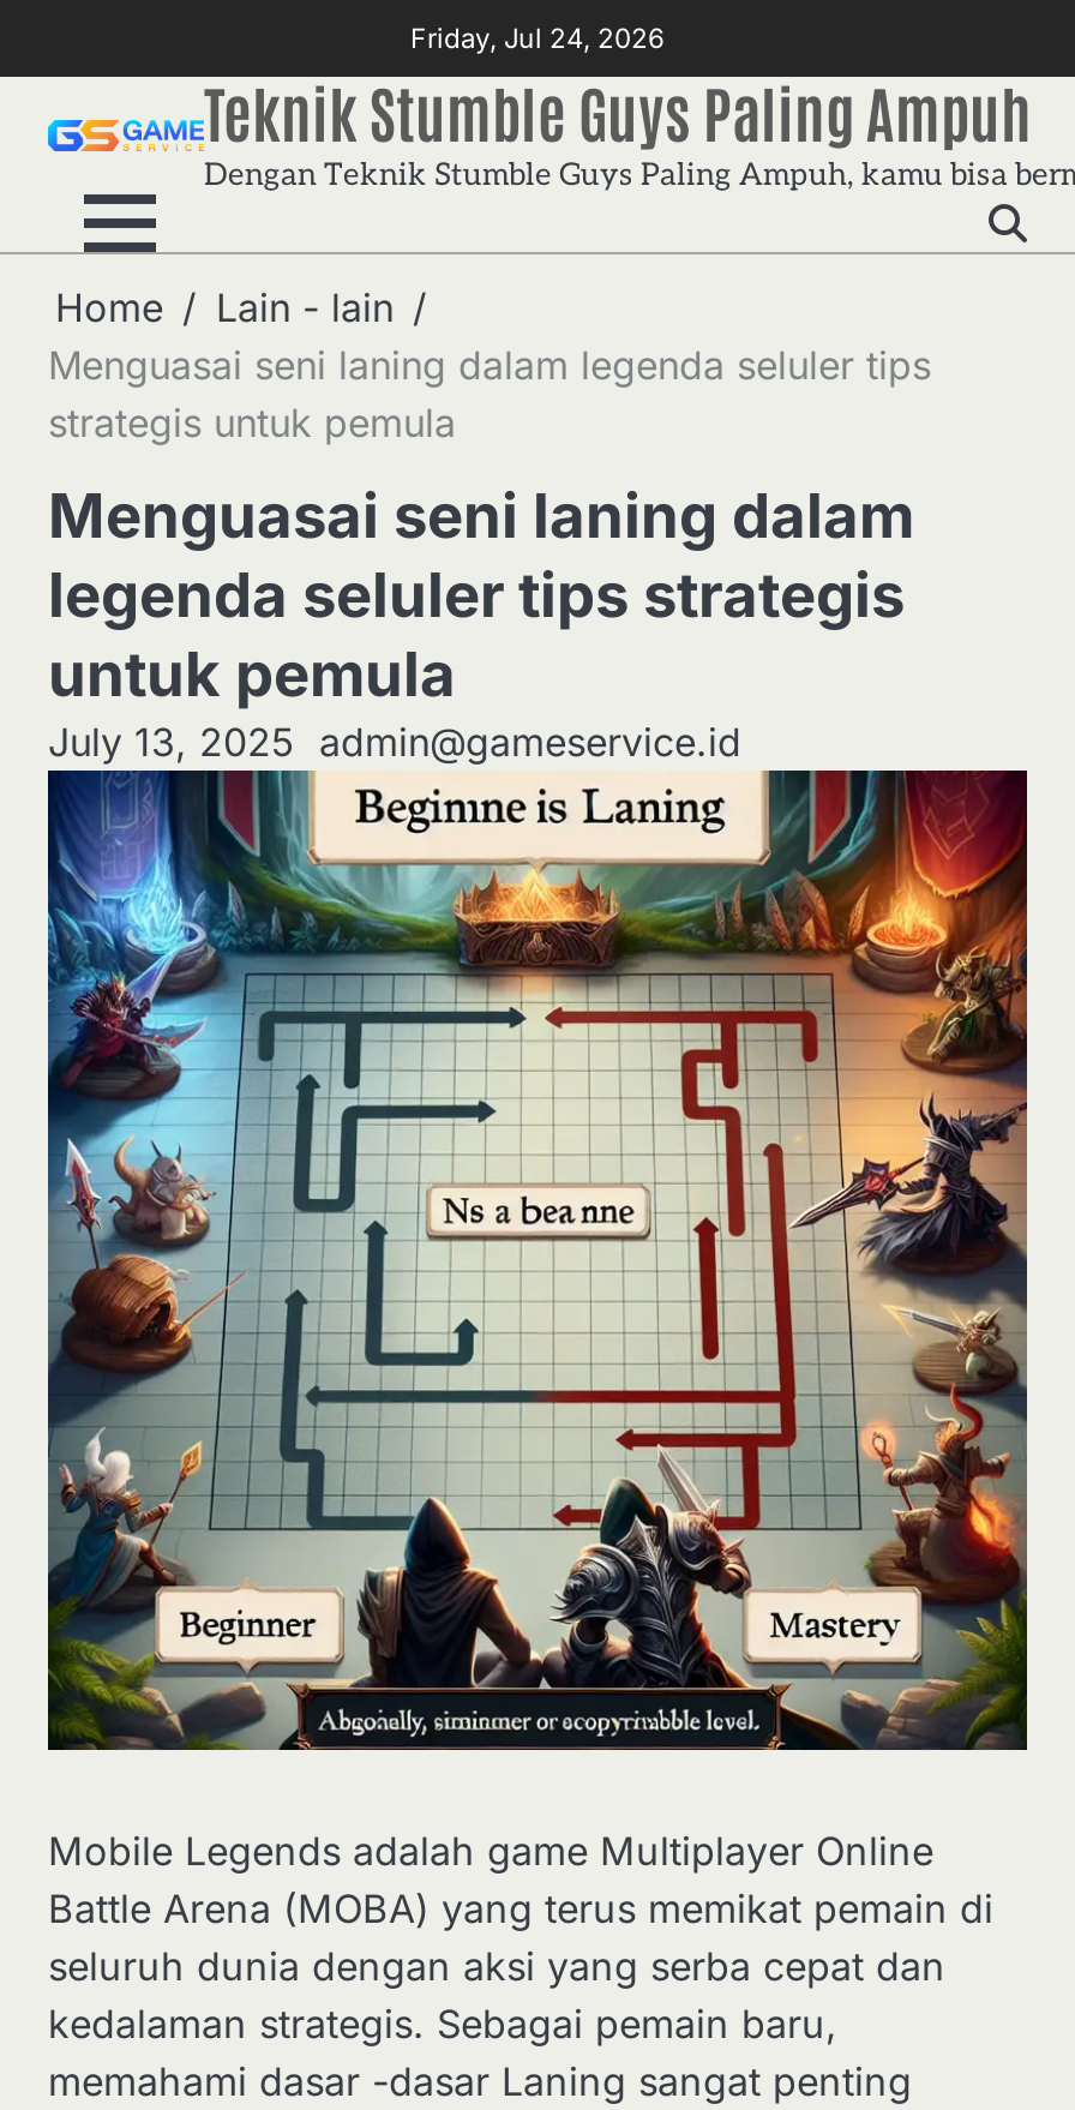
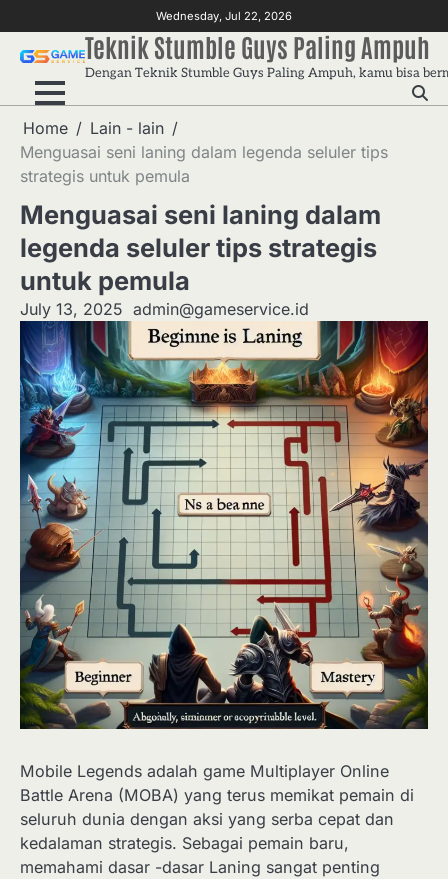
[410,20,665,54] Friday, Jul 24, 2026 -> [156,8,292,22] Wednesday, Jul 22, 2026

